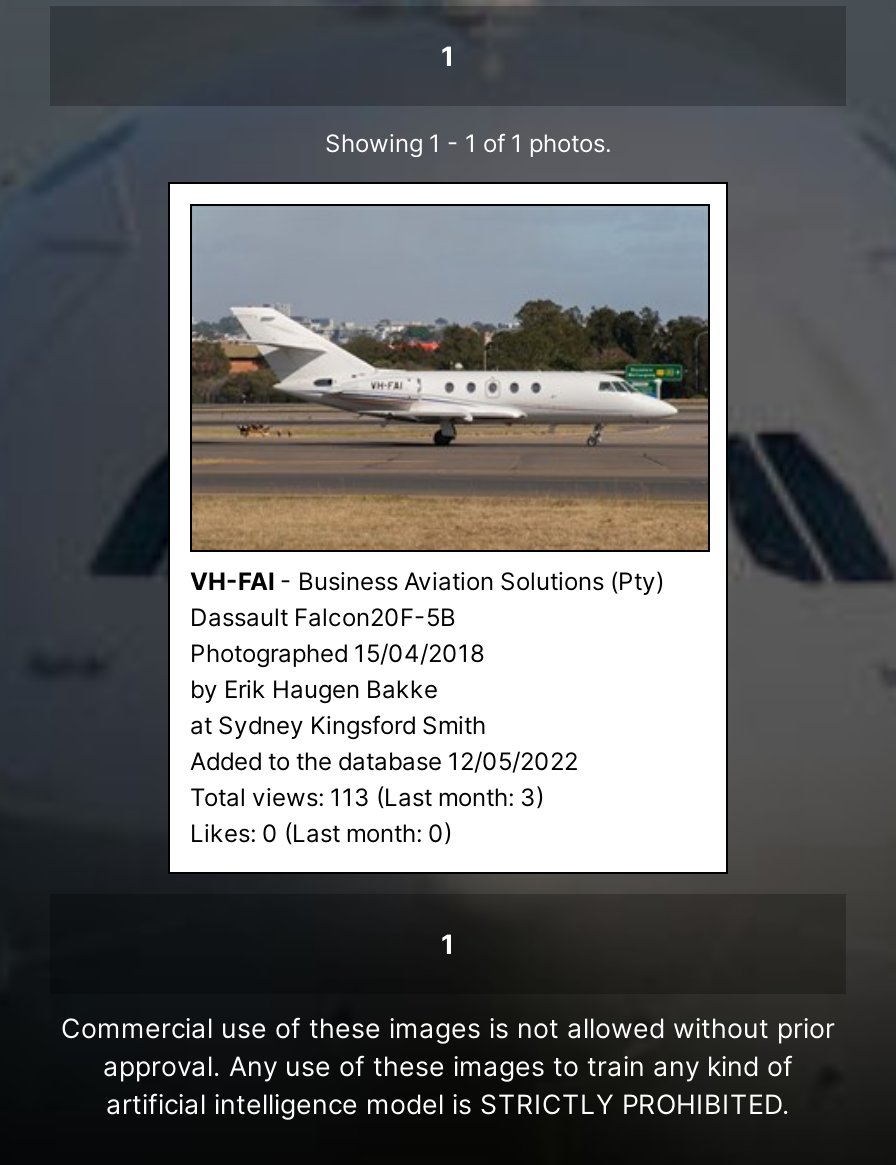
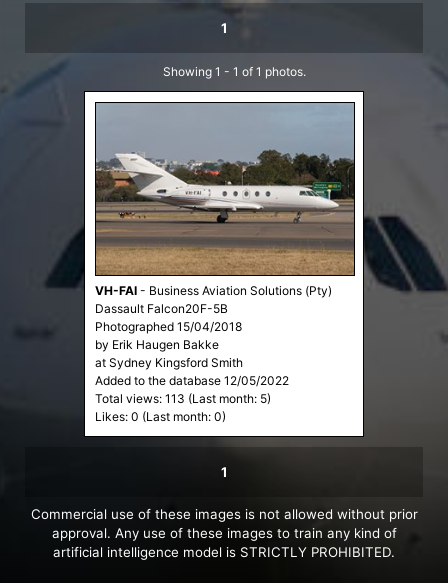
[190,782,544,812] Total views: 113 (Last month: 3) -> [95,391,271,406] Total views: 113 (Last month: 5)

